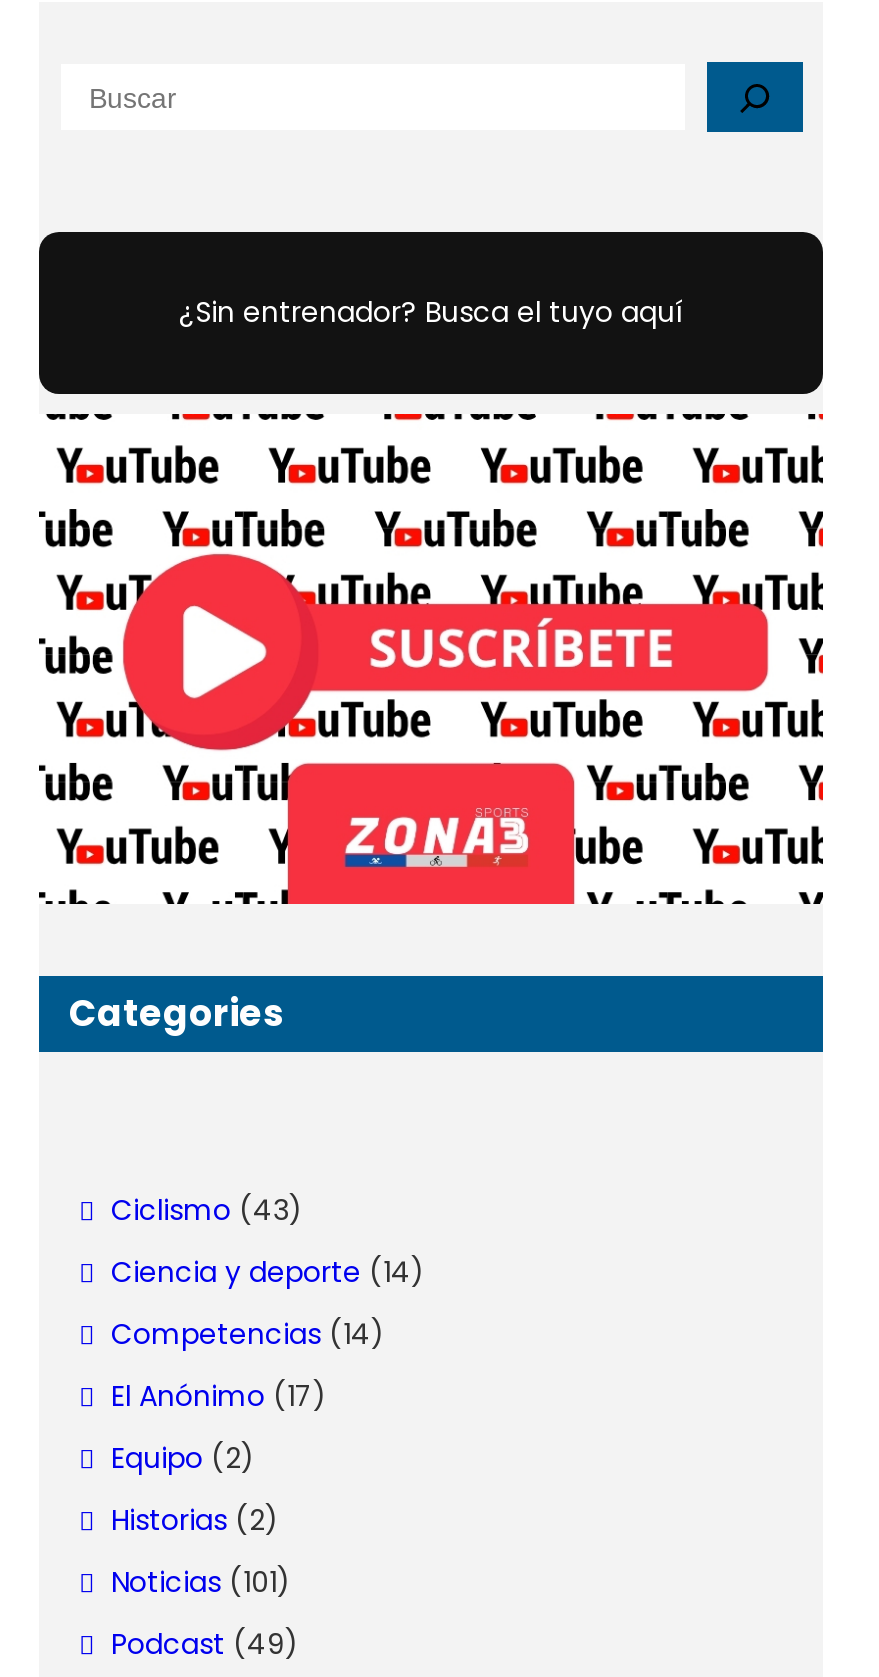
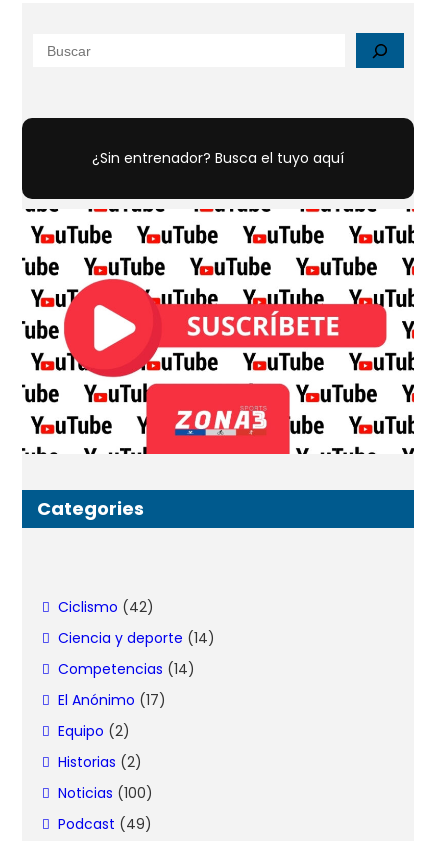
[111,1191,303,1231] Ciclismo (43) -> [58,597,154,617] Ciclismo (42)
[111,1563,291,1603] Noticias (101) -> [58,783,153,803] Noticias (100)

